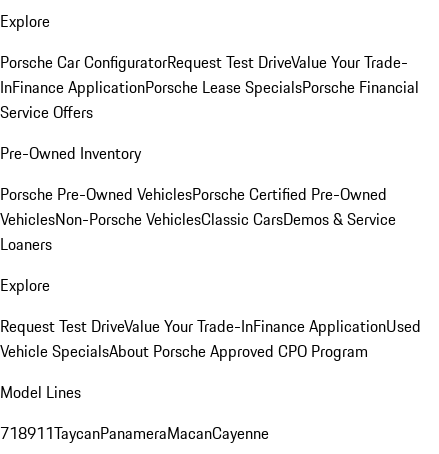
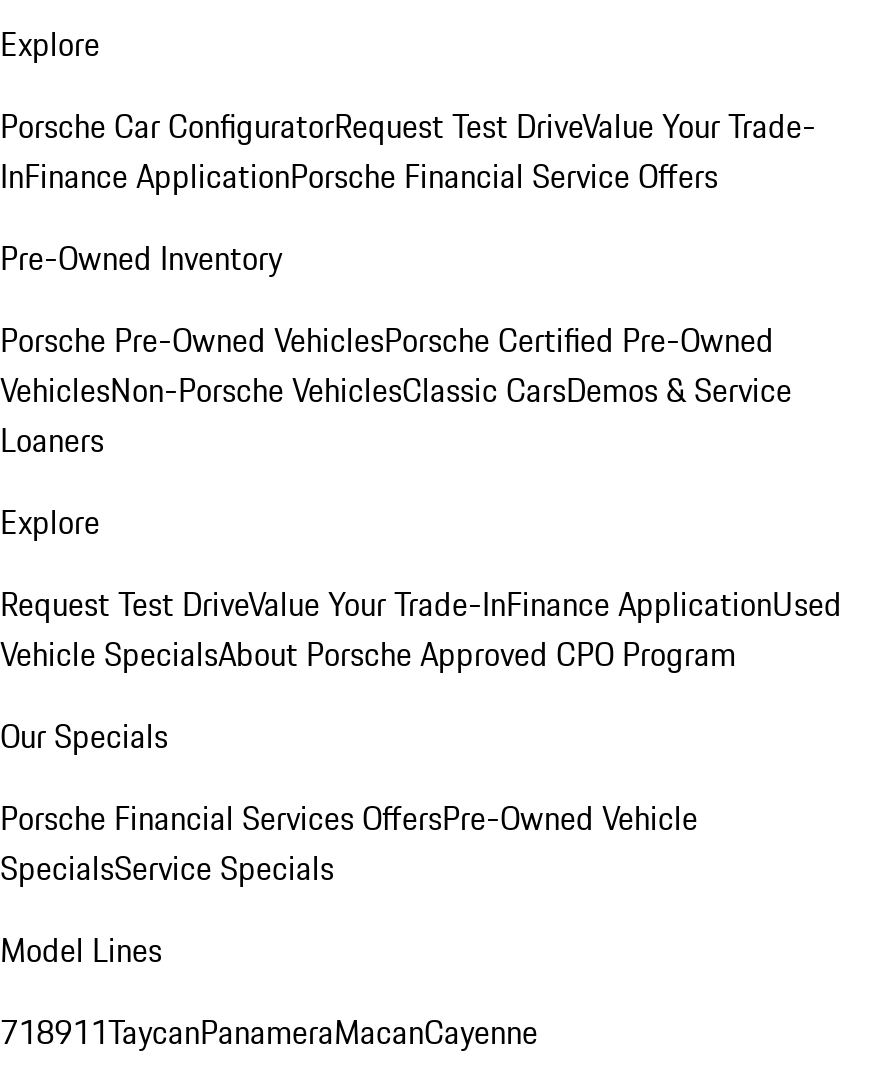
[0,75,419,124] InFinance ApplicationPorsche Lease SpecialsPorsche Financial | Service Offers -> [0,152,718,200] InFinance ApplicationPorsche Financial Service Offers
moved [0,141,421,363] -> [0,234,842,678]: Pre-Owned Inventory | Porsche Pre-Owned VehiclesPorsche Certified Pre-Owned | VehiclesNon-Porsche VehiclesClassic CarsDemos & Service | Loaners | Explore | Request Test DriveValue Your Trade-InFinance ApplicationUsed | Vehicle SpecialsAbout Porsche Approved CPO Program
none -> [0,712,698,892] Our Specials | Porsche Financial Services OffersPre-Owned Vehicle | SpecialsService Specials

